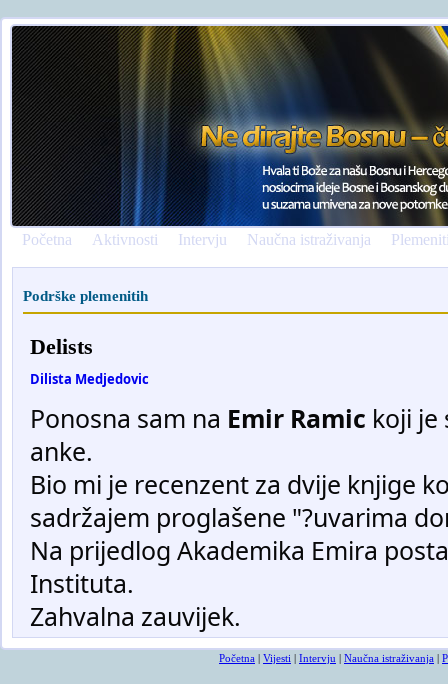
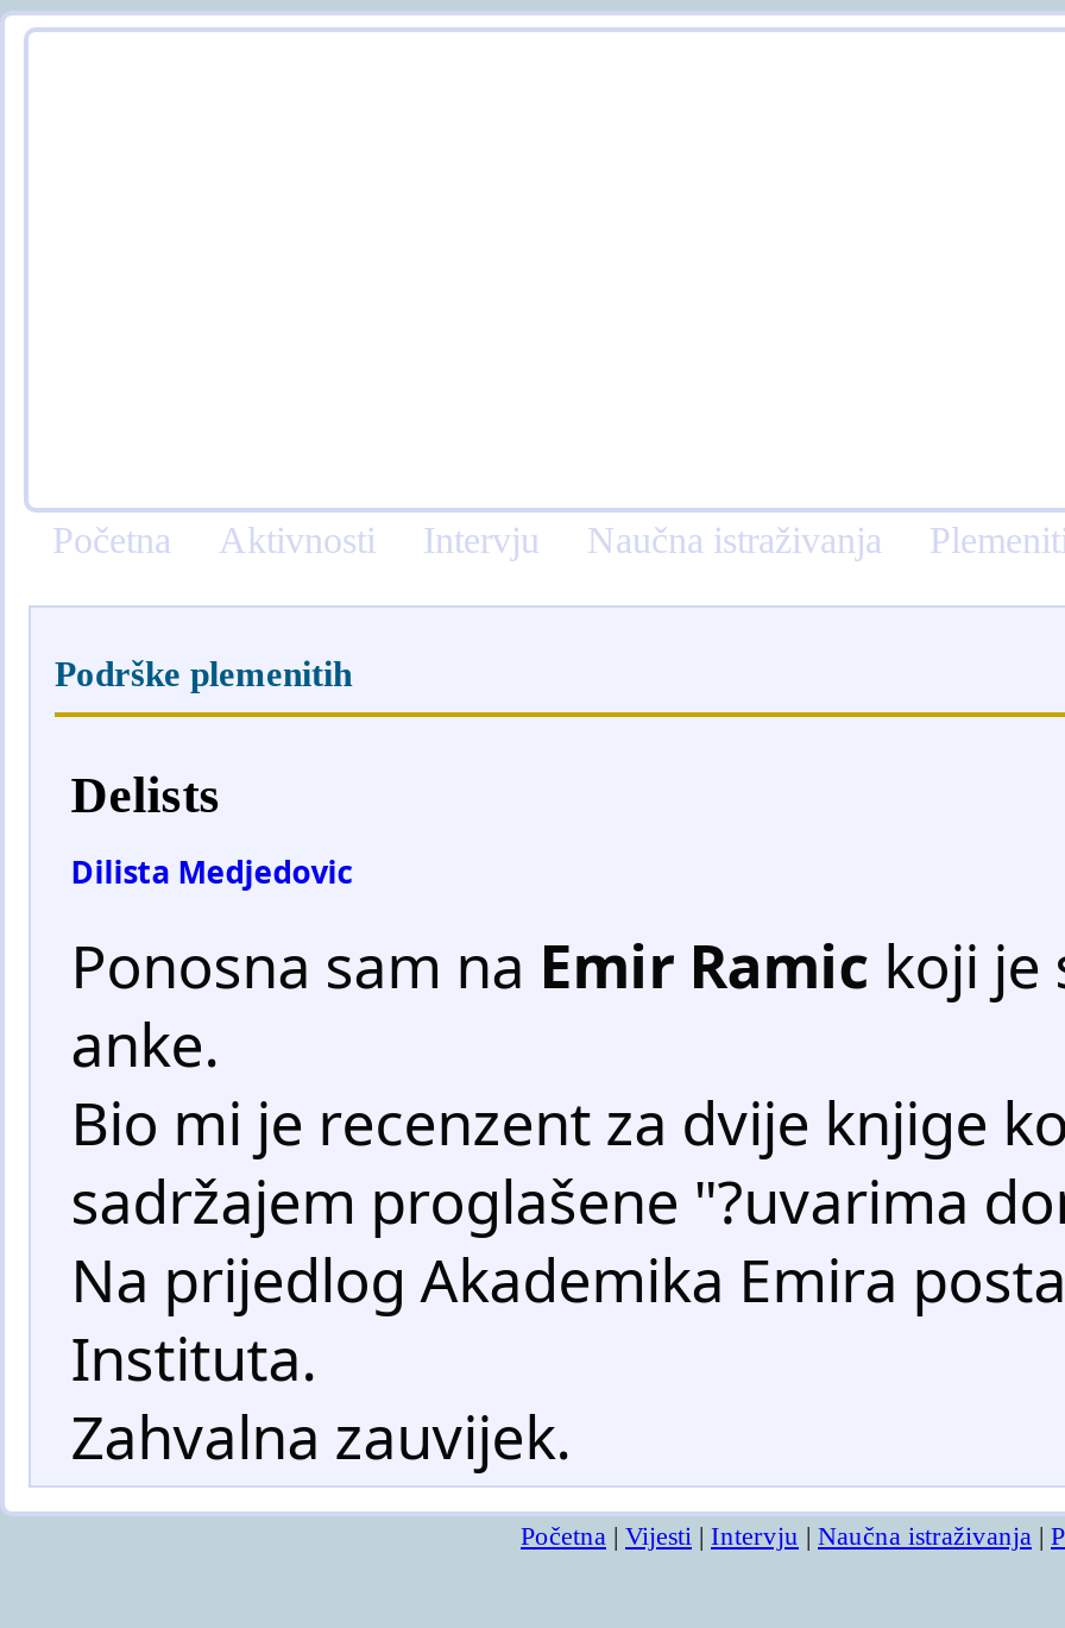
[11,25,445,227] [image] -> none

